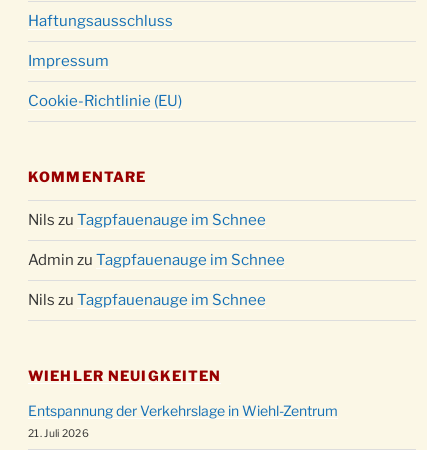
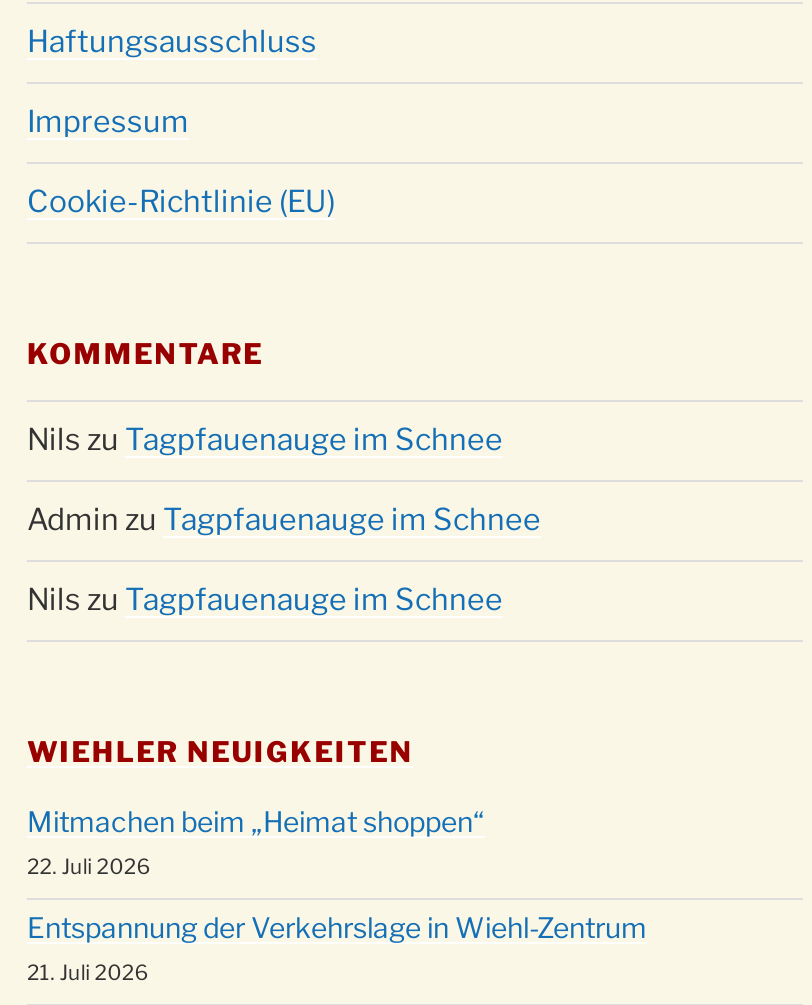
none -> [27,804,485,880] Mitmachen beim „Heimat shoppen“ | 22. Juli 2026

